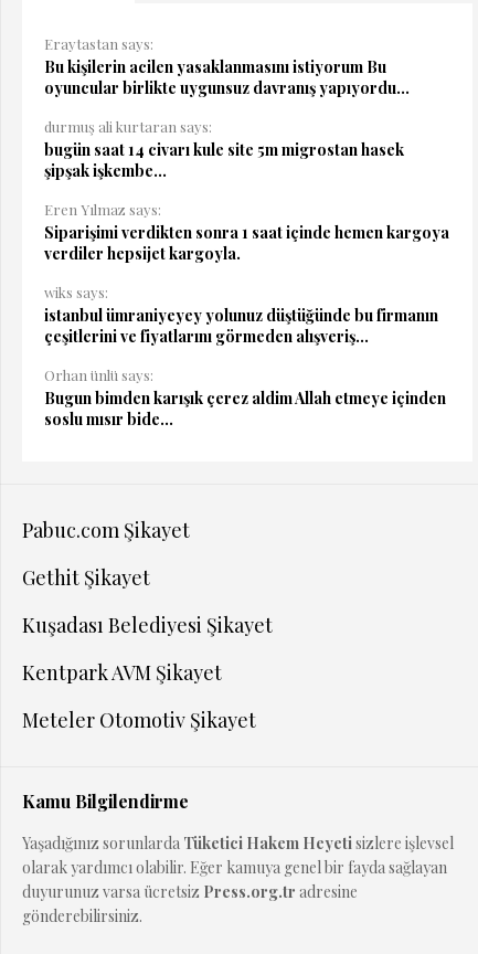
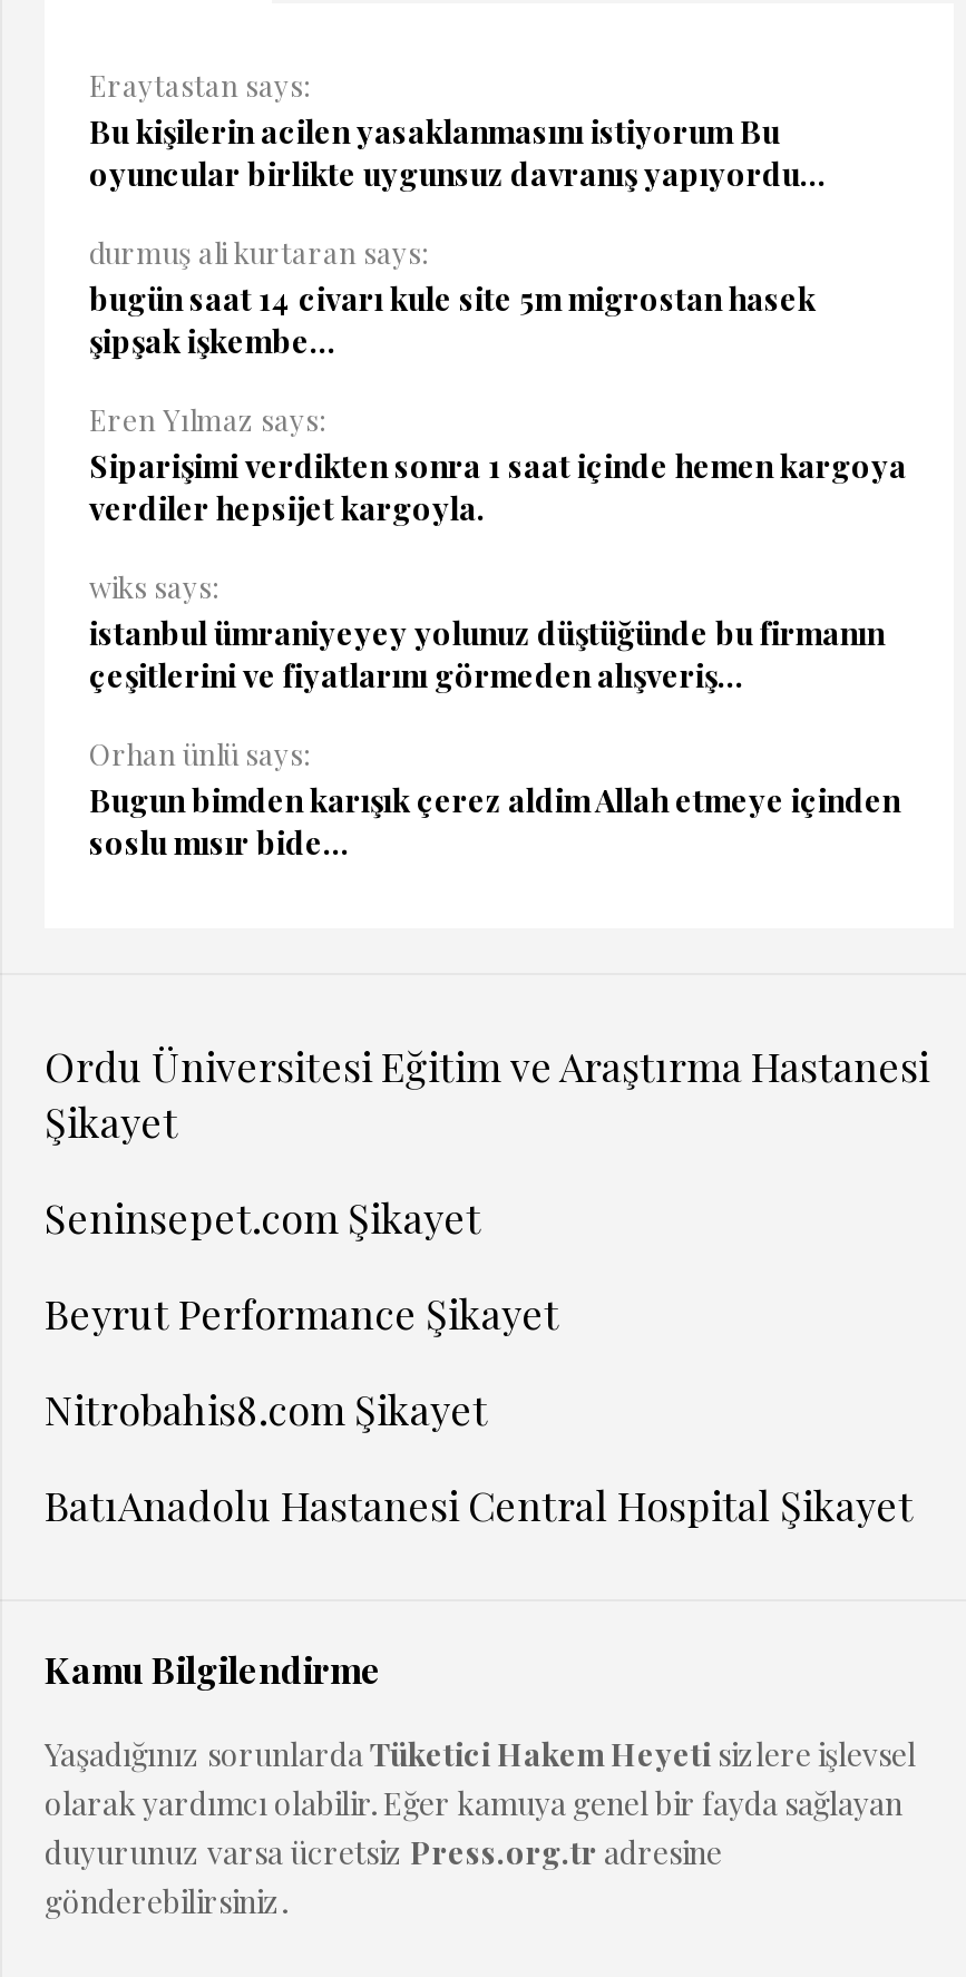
[22,517,190,543] Pabuc.com Şikayet -> [45,1040,929,1149] Ordu Üniversitesi Eğitim ve Araştırma Hastanesi | Şikayet
[22,564,150,591] Gethit Şikayet -> [45,1191,481,1245] Seninsepet.com Şikayet
[22,612,273,638] Kuşadası Belediyesi Şikayet -> [45,1287,559,1341] Beyrut Performance Şikayet
[22,659,222,686] Kentpark AVM Şikayet -> [45,1383,488,1437] Nitrobahis8.com Şikayet
[22,707,256,733] Meteler Otomotiv Şikayet -> [45,1479,914,1532] BatıAnadolu Hastanesi Central Hospital Şikayet

